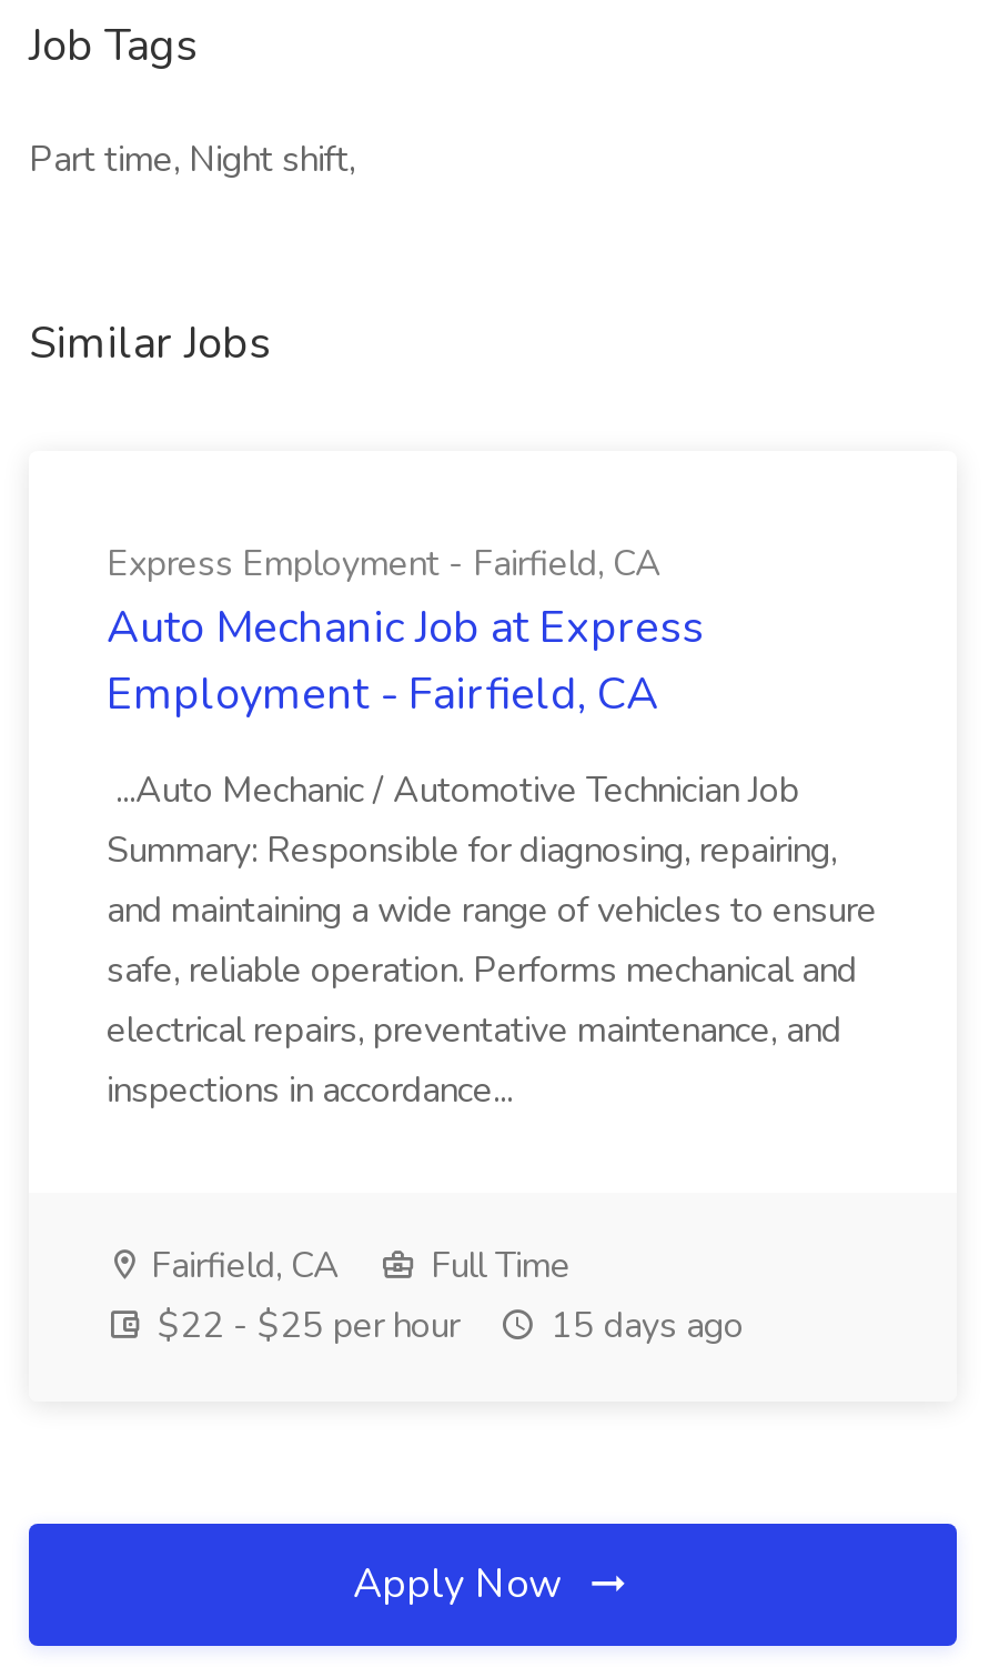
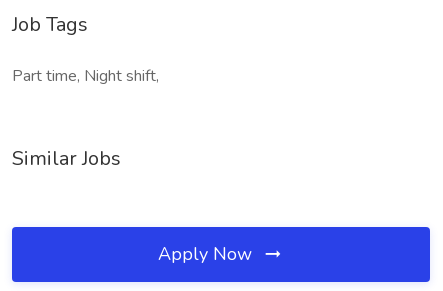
[107,540,877,1115] Express Employment - Fairfield, CA | Auto Mechanic Job at Express | Employment - Fairfield, CA | ...Auto Mechanic / Automotive Technician Job | Summary: Responsible for diagnosing, repairing, | and maintaining a wide range of vehicles to ensure | safe, reliable operation. Performs mechanical and | electrical repairs, preventative maintenance, and | inspections in accordance... -> none
[142,1242,744,1350] Fairfield, CA | Full Time | $22 - $25 per hour | 15 days ago -> none

